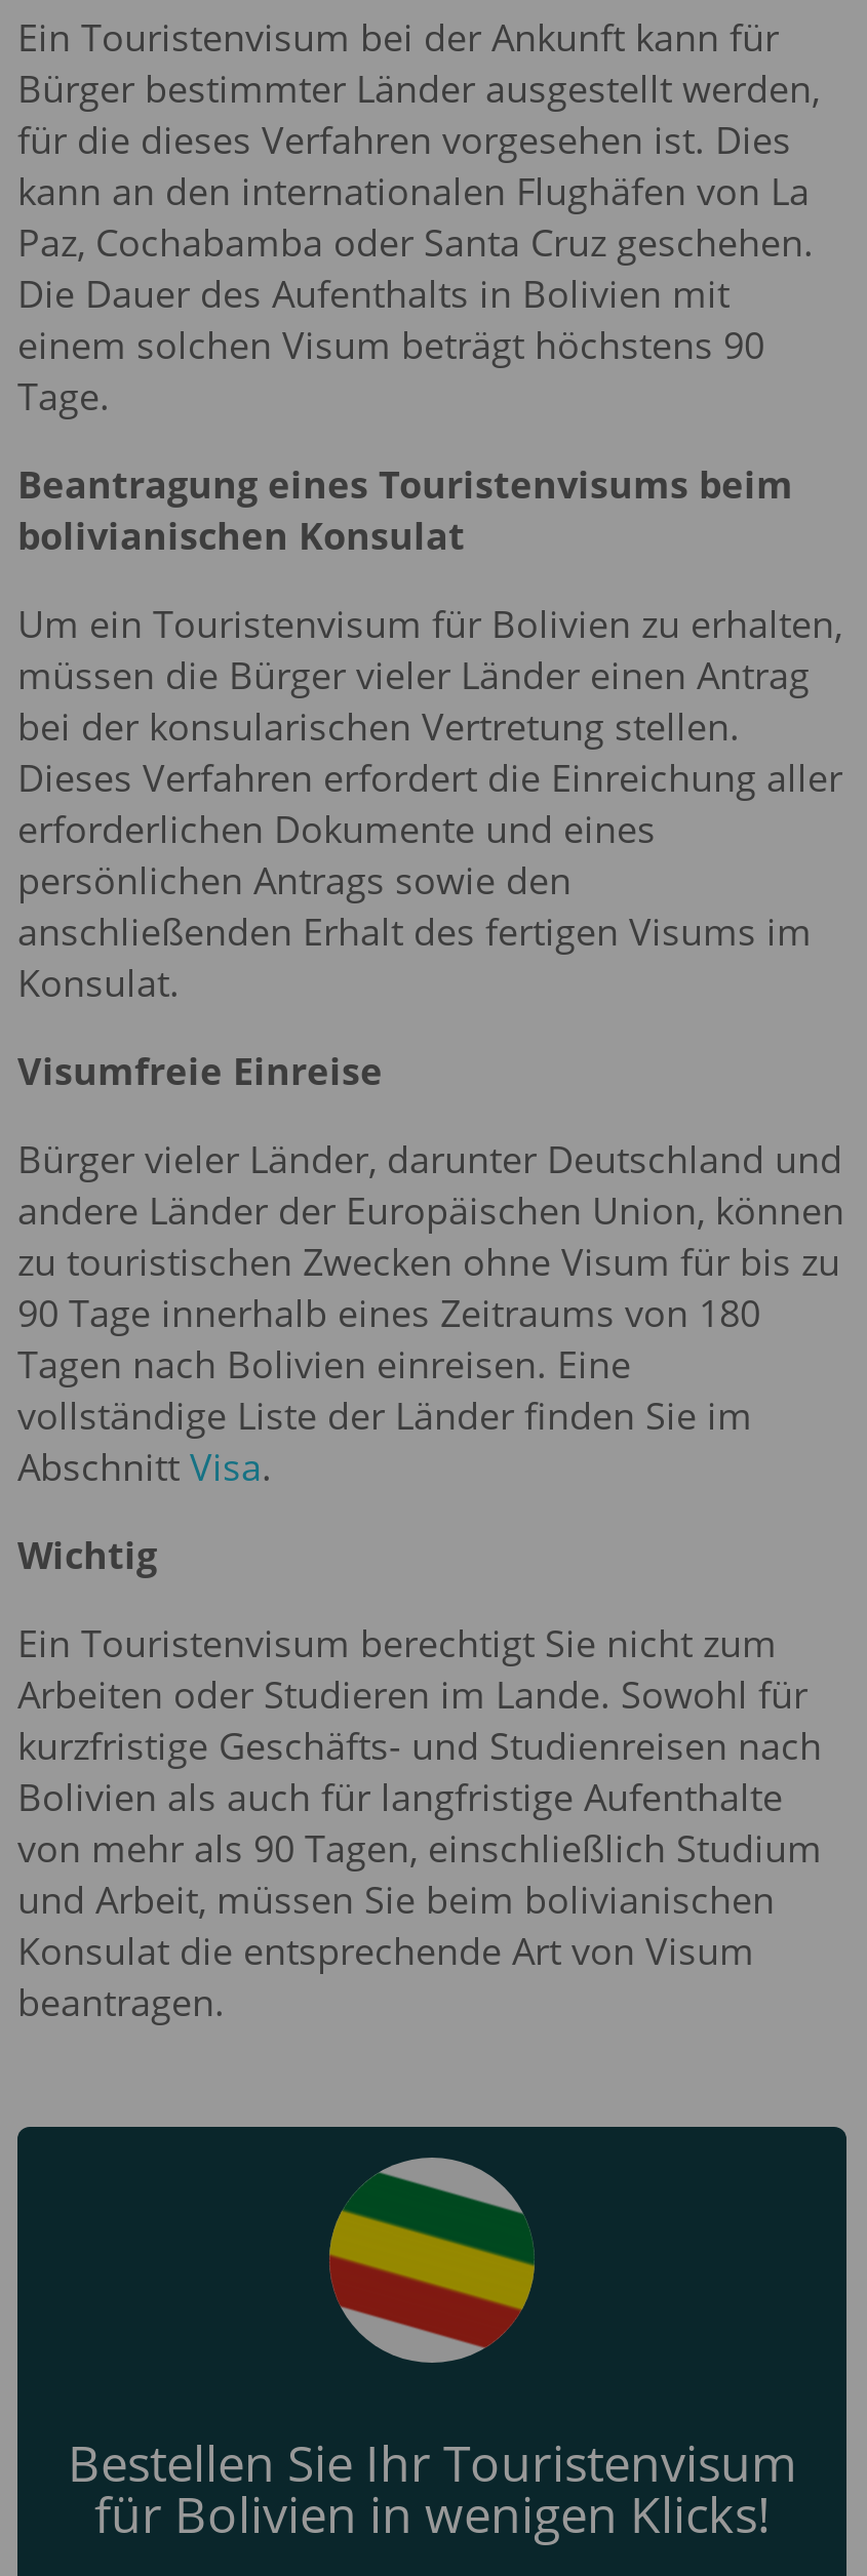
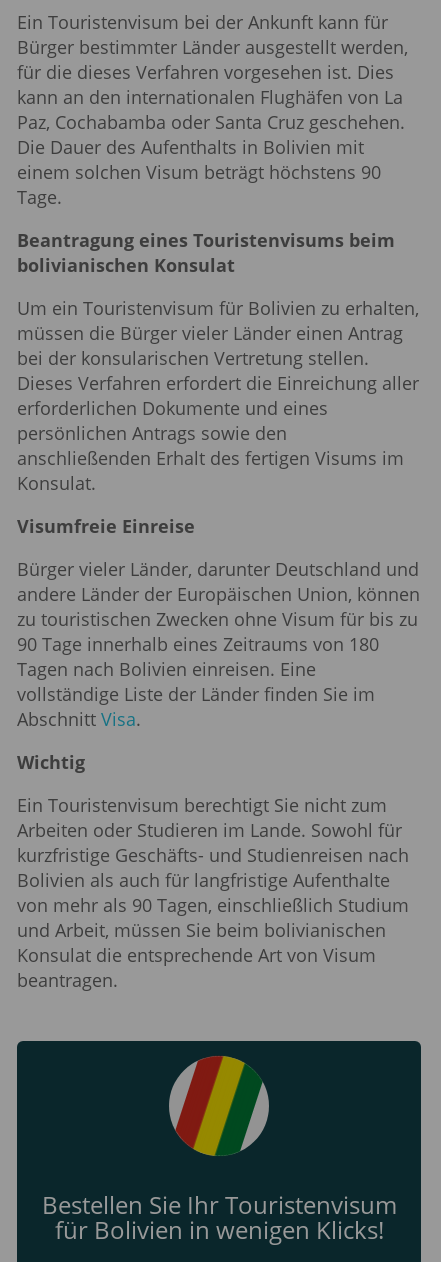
[327,2156,537,2365] [image] -> [168,1055,270,1157] [image]

